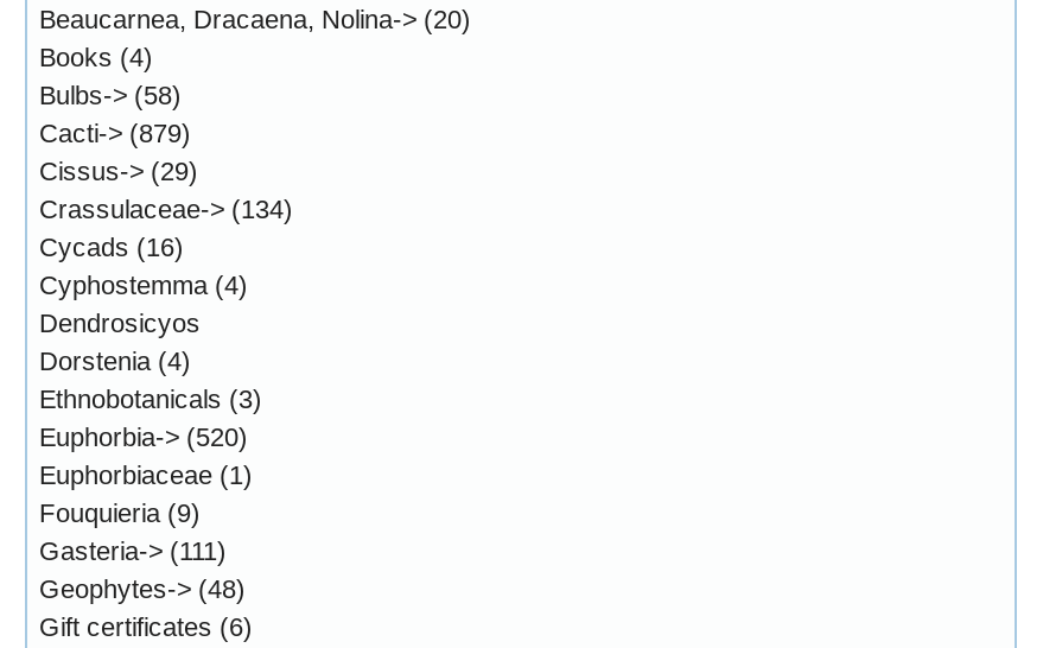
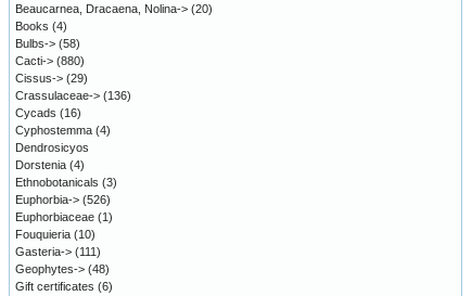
[39,119,191,148] Cacti-> (879) -> [15,55,85,68] Cacti-> (880)
[39,195,293,224] Crassulaceae-> (134) -> [15,89,131,102] Crassulaceae-> (136)
[39,423,248,452] Euphorbia-> (520) -> [15,193,111,206] Euphorbia-> (526)
[39,499,201,528] Fouquieria (9) -> [15,228,95,241] Fouquieria (10)

